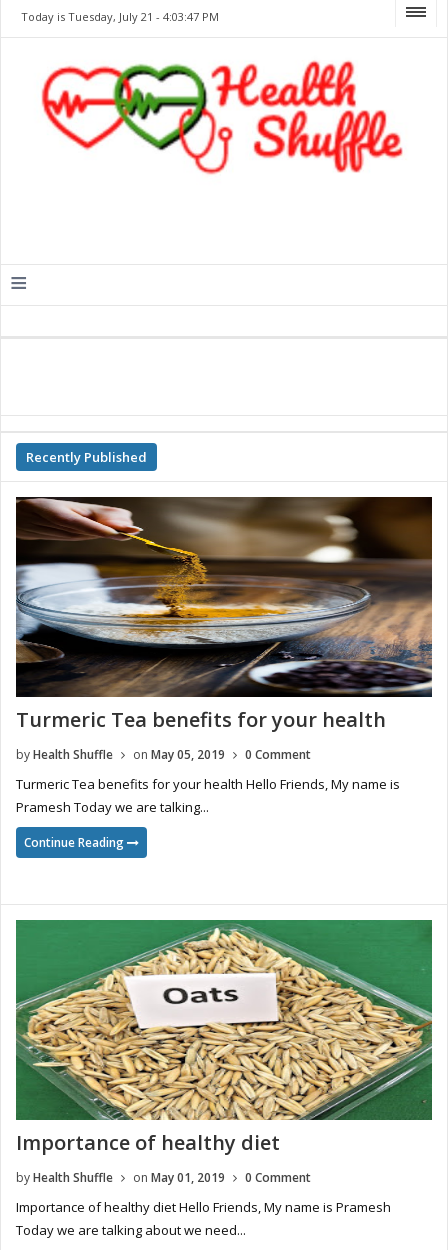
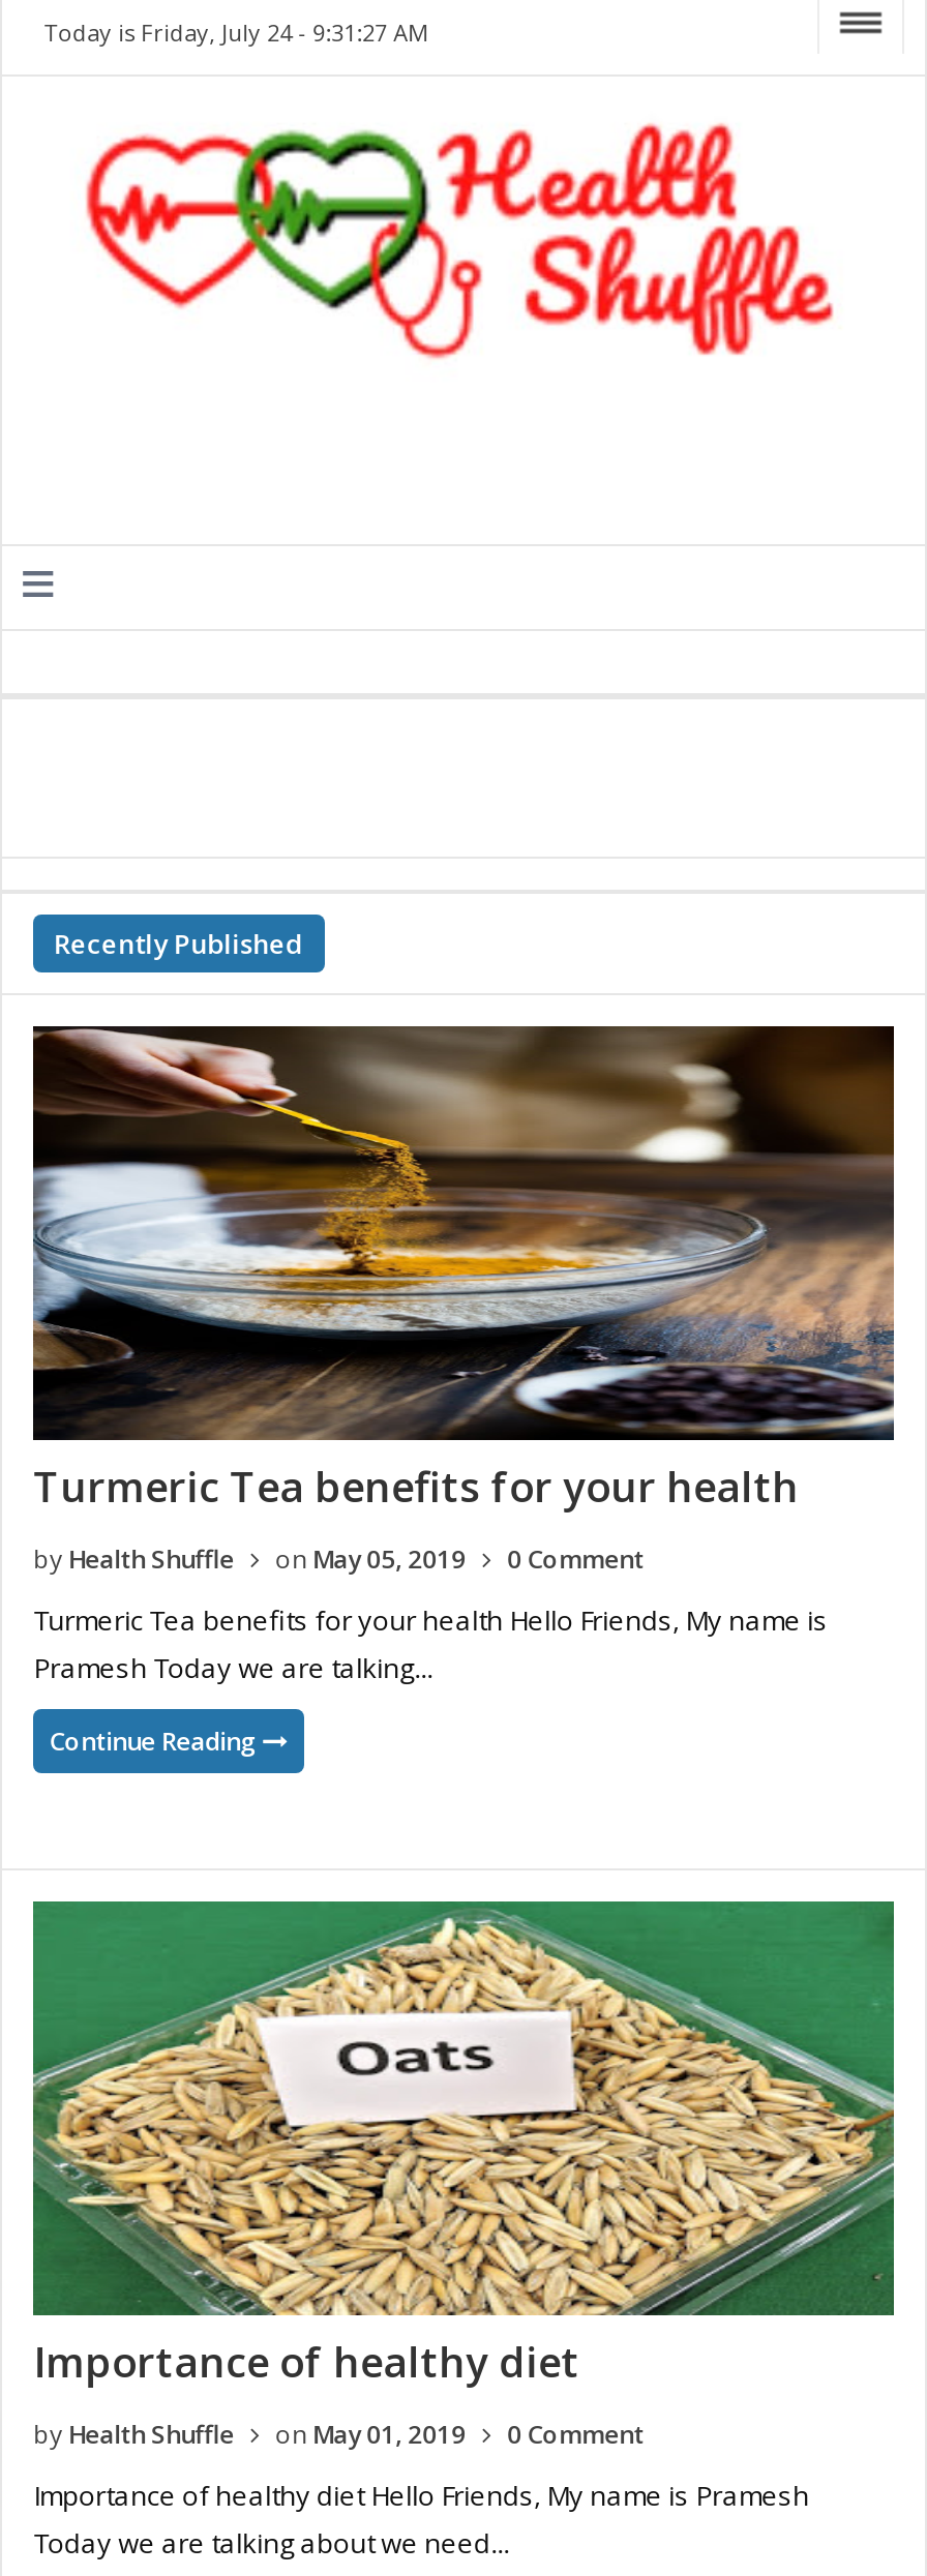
[21,9,219,24] Today is Tuesday, July 21 - 4:03:47 PM -> [44,17,429,48] Today is Friday, July 24 - 9:31:27 AM

